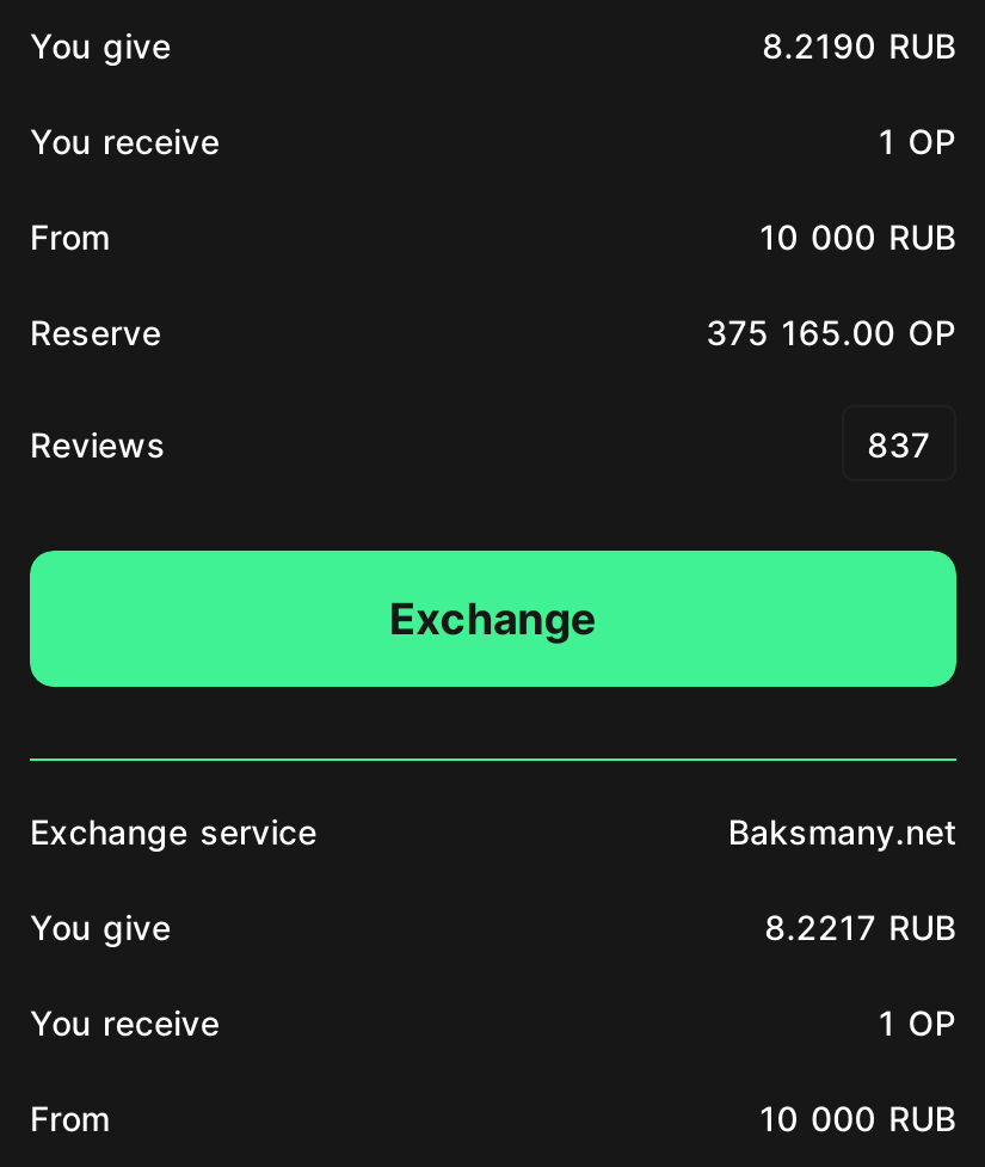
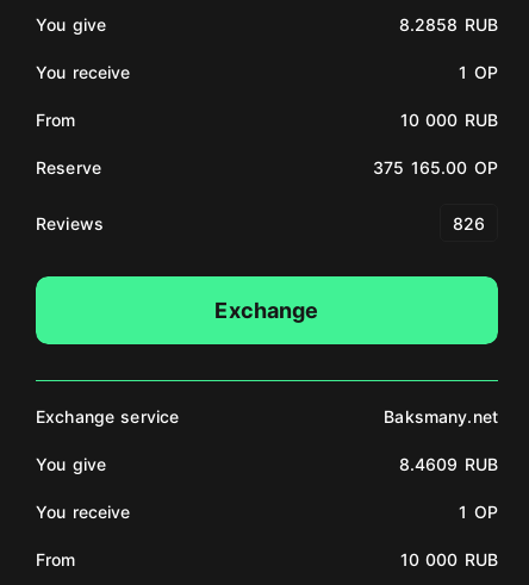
[762,25,956,66] 8.2190 RUB -> [399,14,498,35] 8.2858 RUB
[867,424,930,465] 837 -> [452,213,485,234] 826
[764,907,956,947] 8.2217 RUB -> [399,454,498,474] 8.4609 RUB

